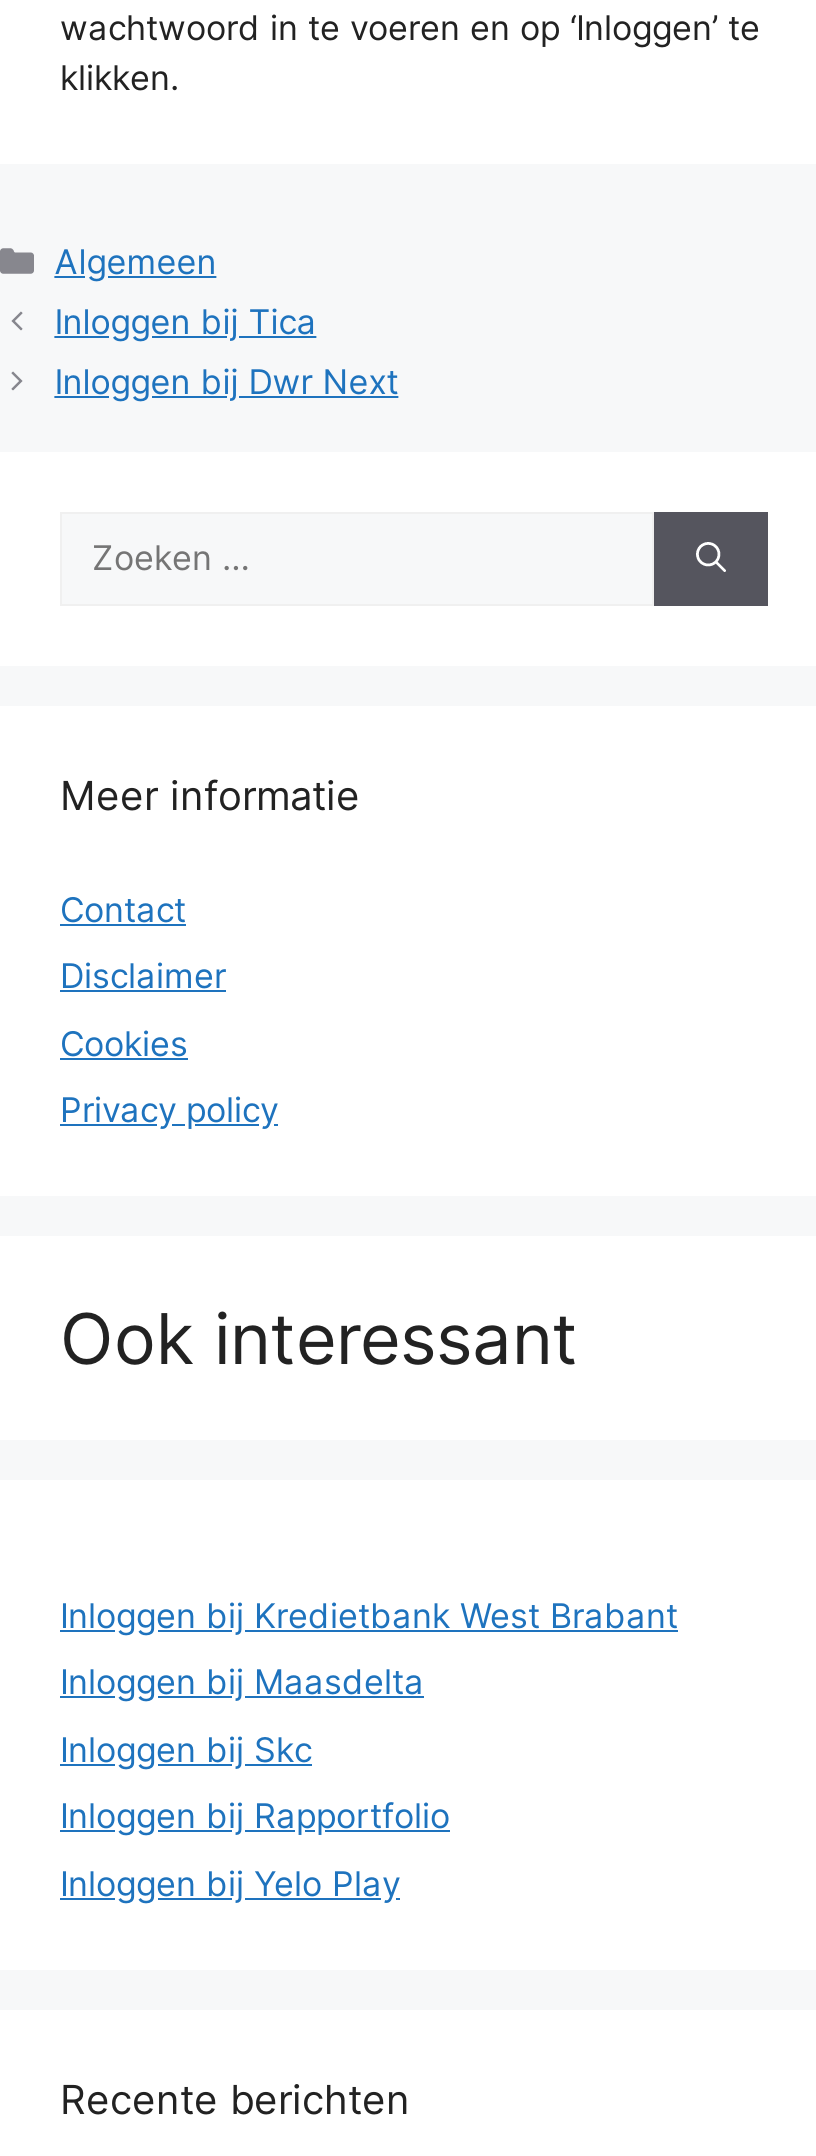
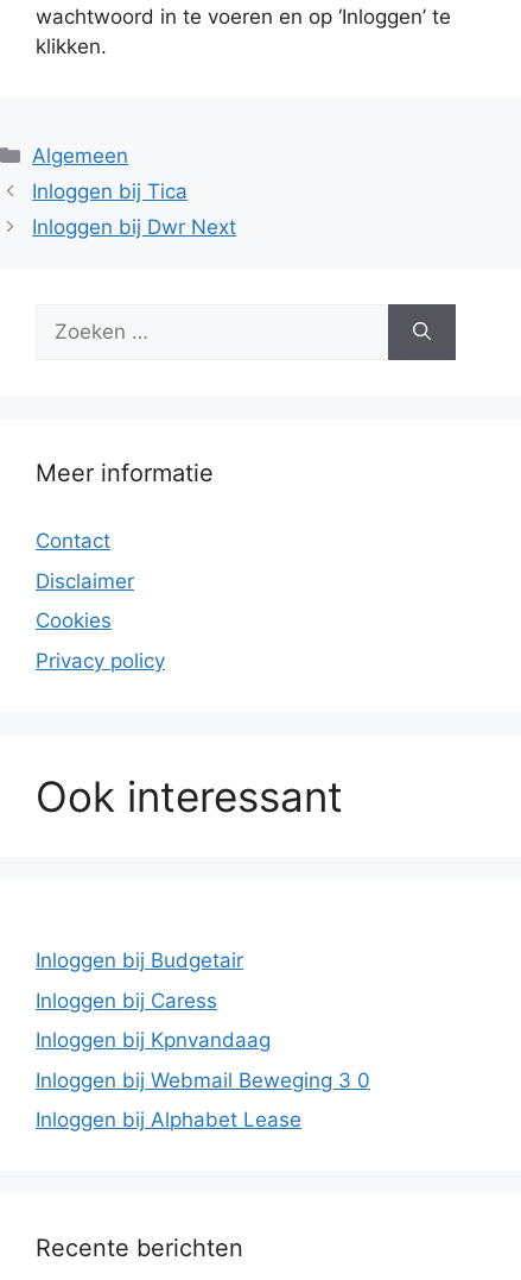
[60,1596,678,1636] Inloggen bij Kredietbank West Brabant -> [36,948,243,972] Inloggen bij Budgetair
[60,1663,424,1703] Inloggen bij Maasdelta -> [36,988,217,1012] Inloggen bij Caress
[60,1730,312,1770] Inloggen bij Skc -> [36,1028,271,1052] Inloggen bij Kpnvandaag
[60,1797,450,1837] Inloggen bij Rapportfolio -> [36,1068,370,1092] Inloggen bij Webmail Beweging 3 0
[60,1864,400,1904] Inloggen bij Yelo Play -> [36,1108,301,1131] Inloggen bij Alphabet Lease

